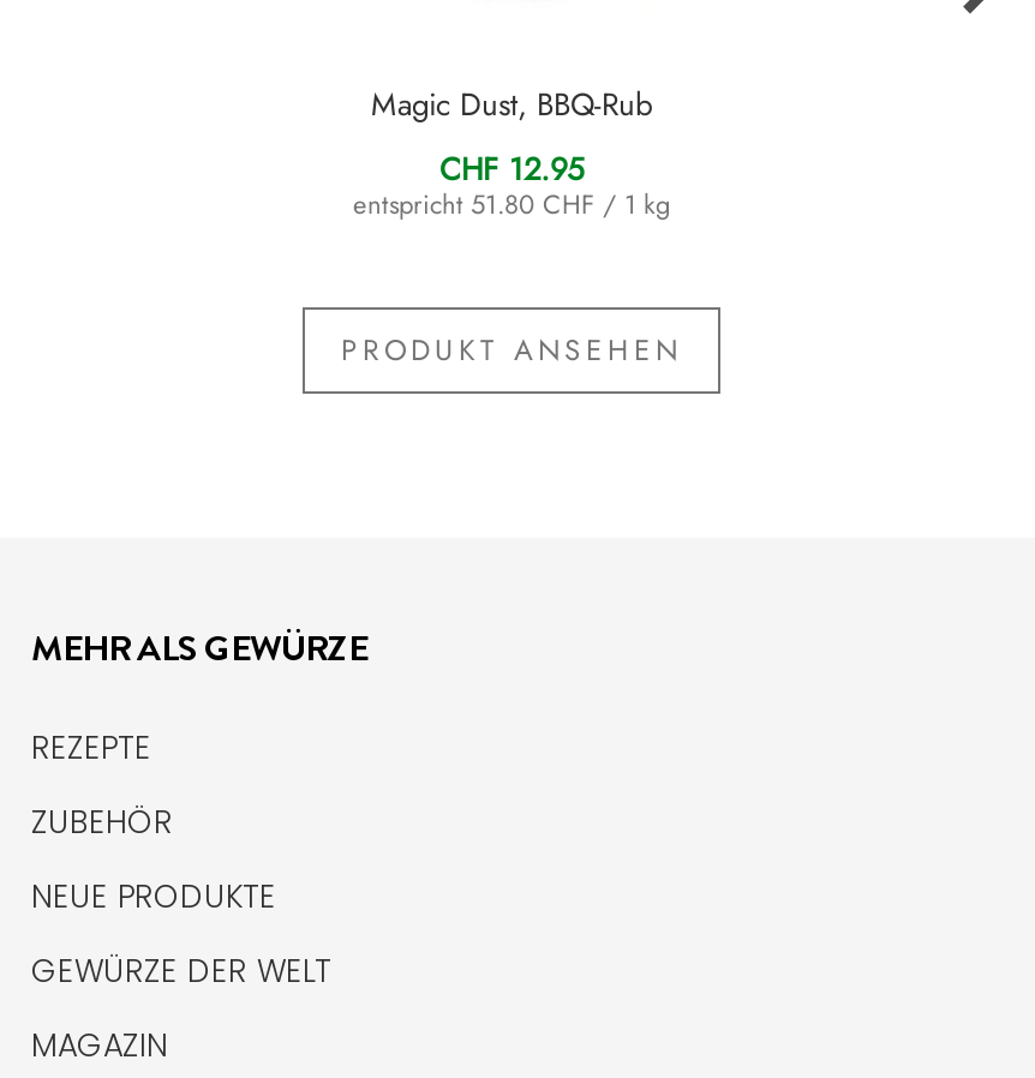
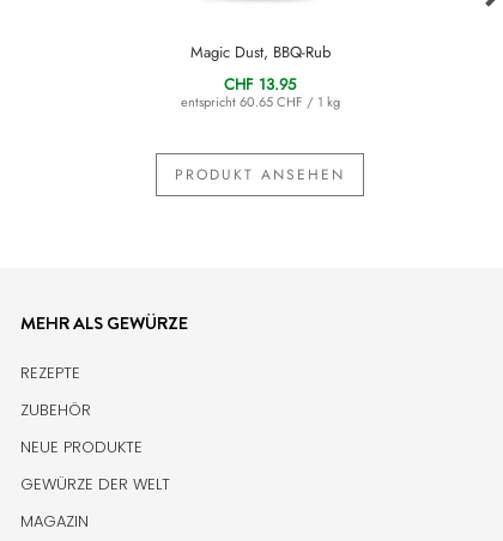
[439,145,584,191] CHF 12.95 -> [224,73,296,95] CHF 13.95
[353,184,670,222] entspricht 51.80 CHF / 1 kg -> [180,92,340,111] entspricht 60.65 CHF / 1 kg

